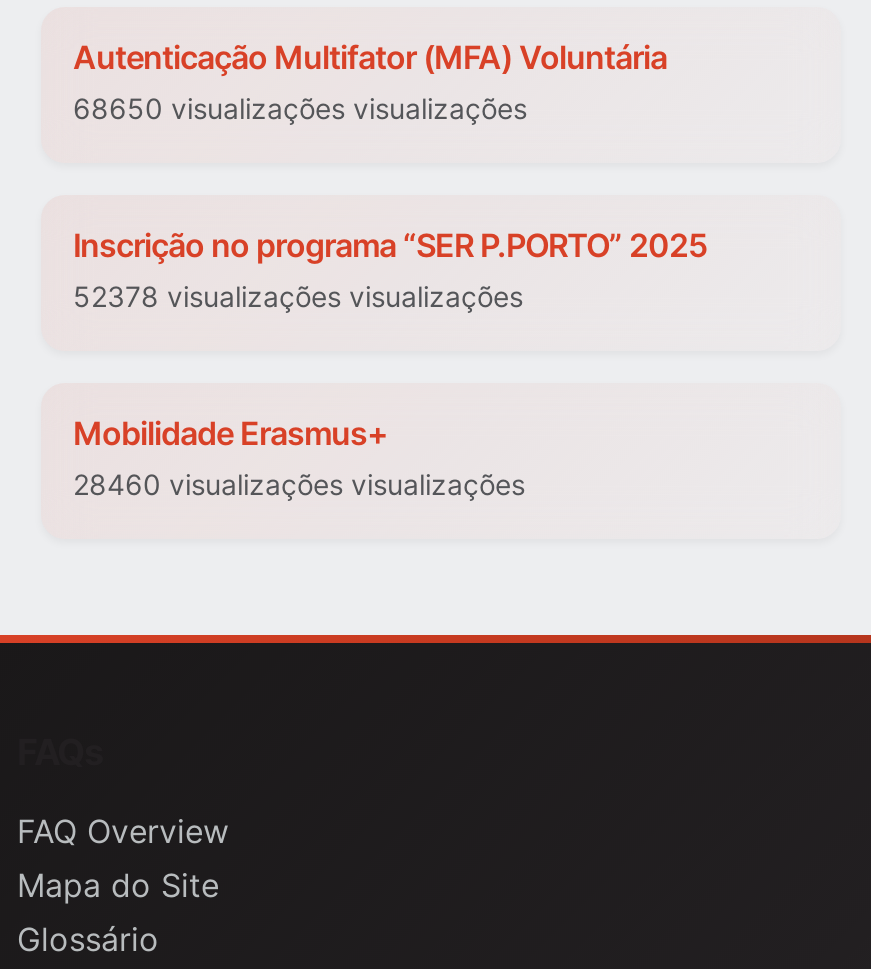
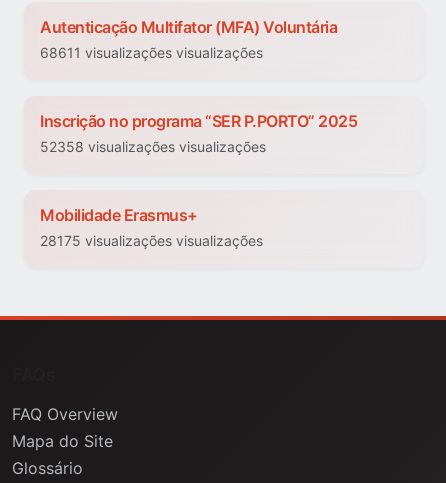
[73,92,527,126] 68650 visualizações visualizações -> [40,44,263,61] 68611 visualizações visualizações
[73,280,523,314] 52378 visualizações visualizações -> [40,138,266,155] 52358 visualizações visualizações
[73,468,525,502] 28460 visualizações visualizações -> [40,232,263,249] 28175 visualizações visualizações

